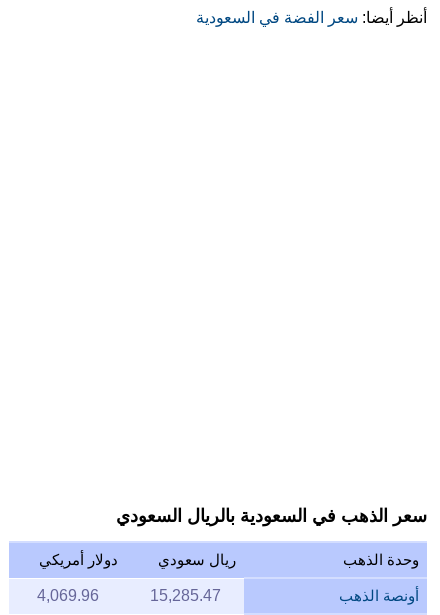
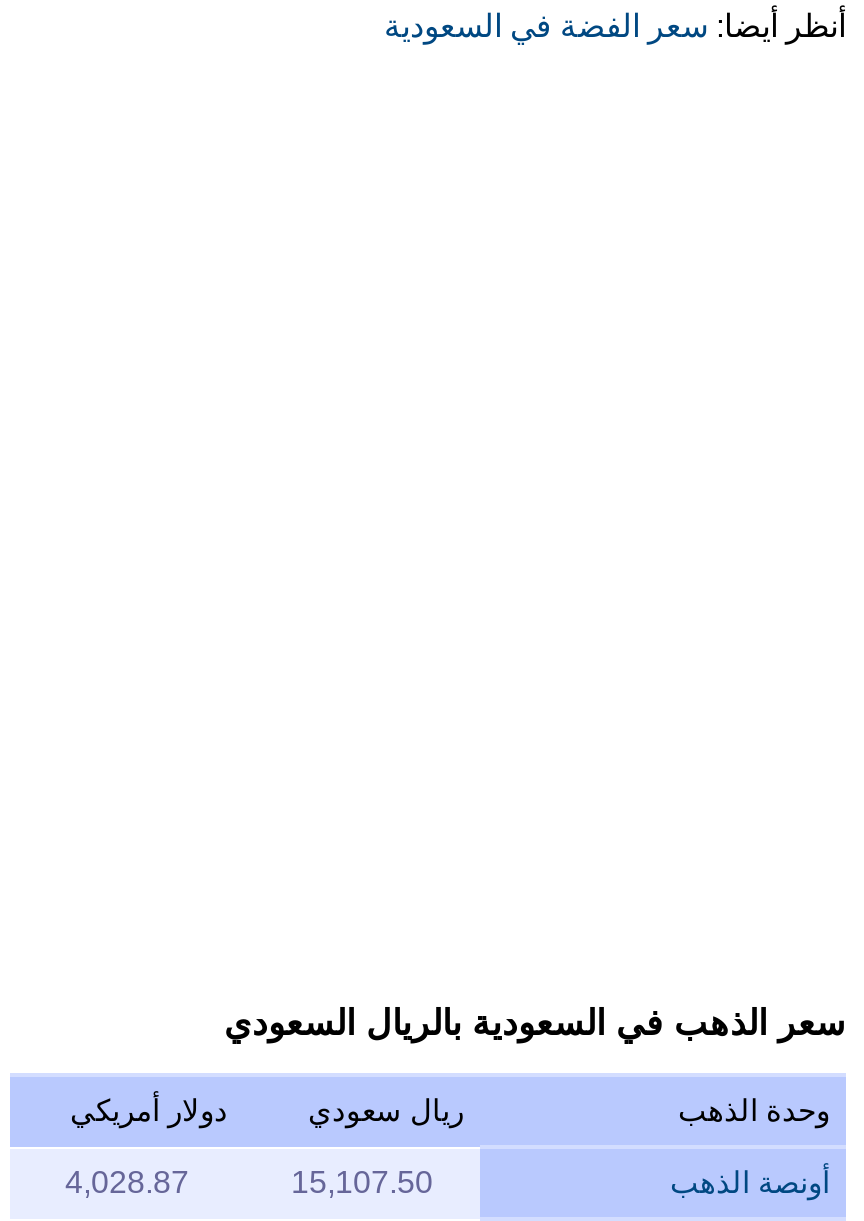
[36,587,98,604] 4,069.96 -> [65,1166,189,1200] 4,028.87
[149,587,220,604] 15,285.47 -> [291,1166,433,1200] 15,107.50

